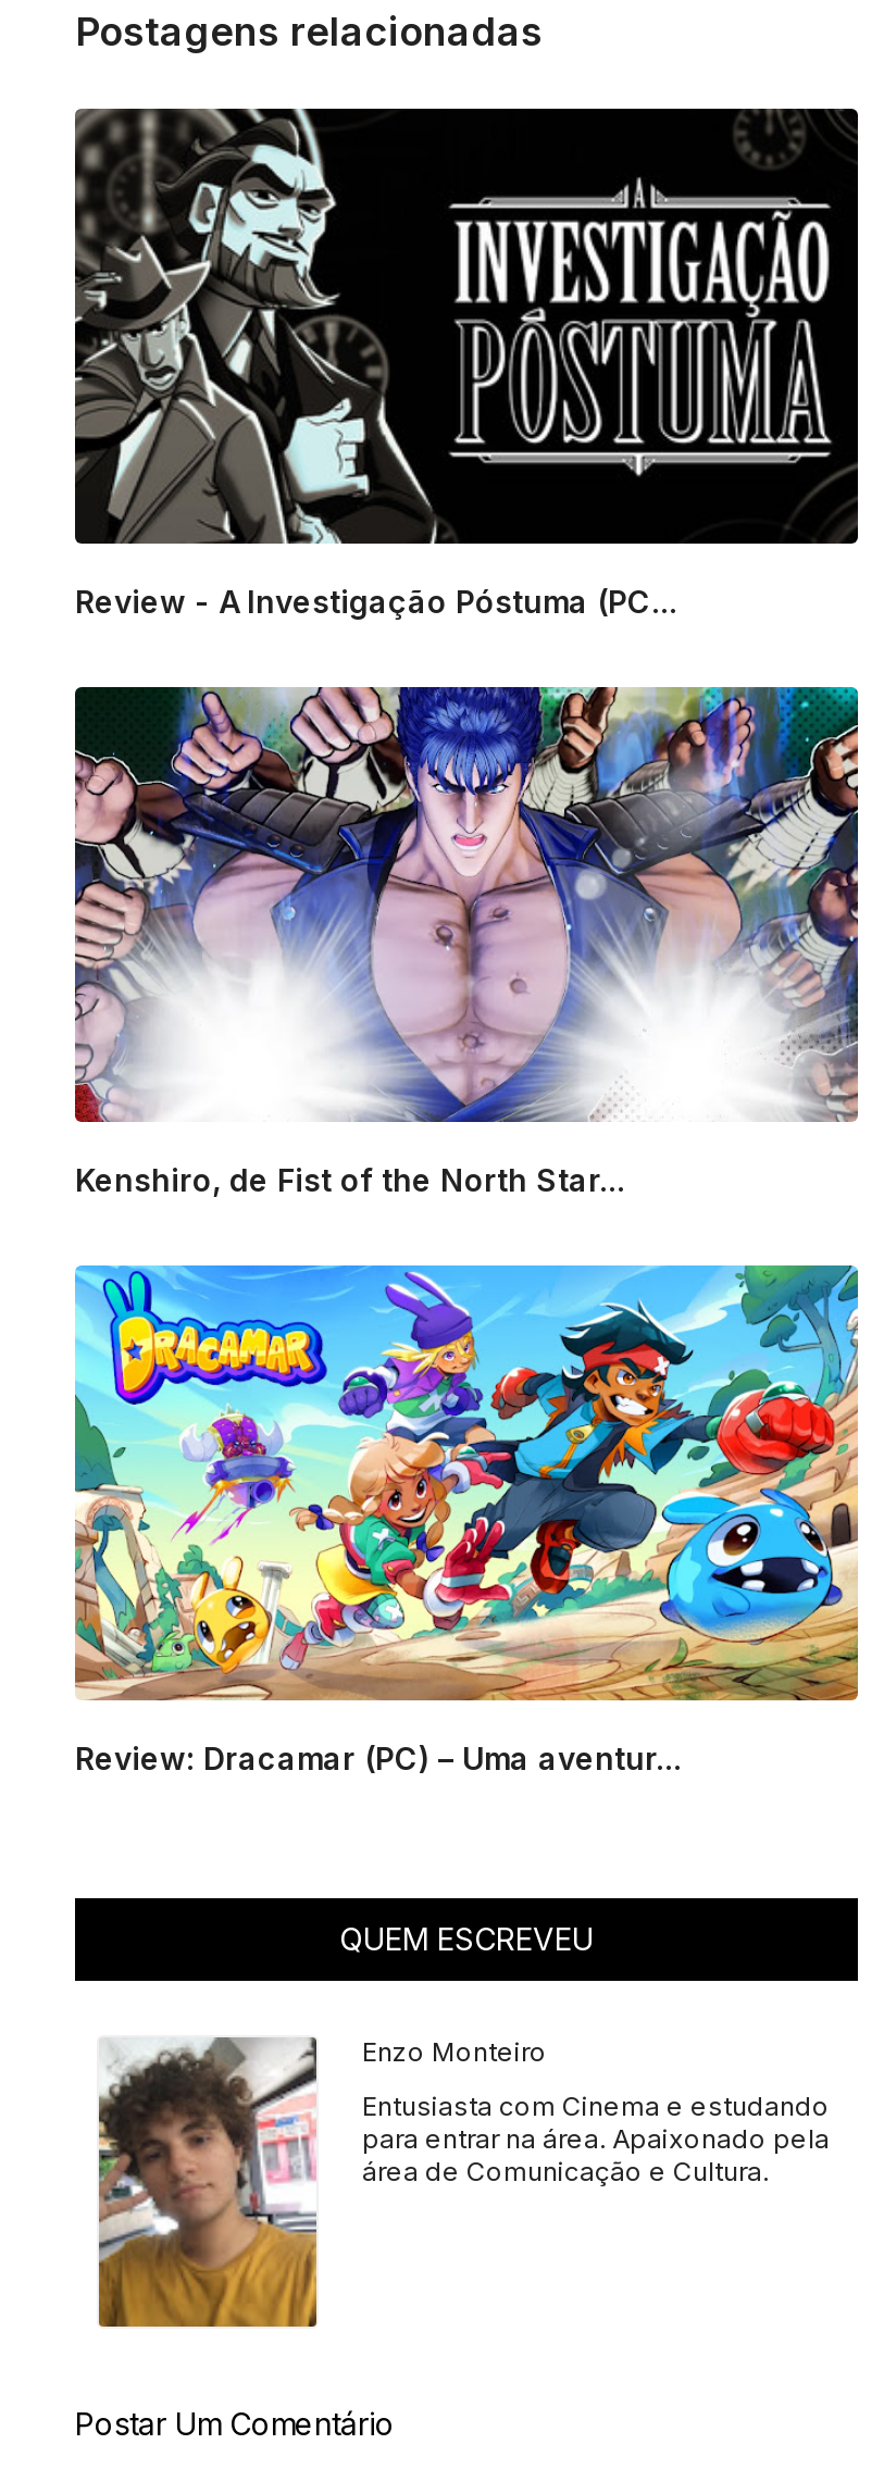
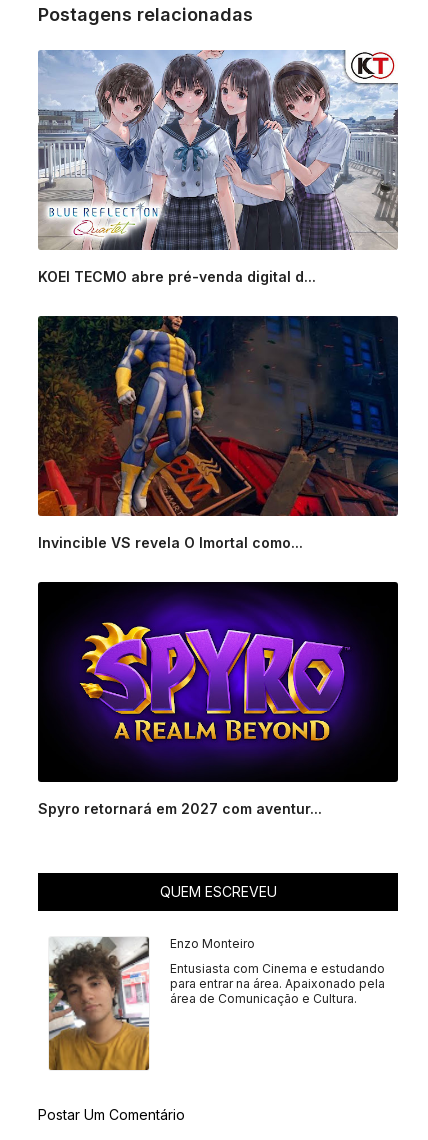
[73,107,860,620] [image] | Review - A Investigação Póstuma (PC... -> [38,49,399,285] [image] | KOEI TECMO abre pré-venda digital d...
[73,685,860,1198] [image] | Kenshiro, de Fist of the North Star... -> [37,315,399,551] [image] | Invincible VS revela O Imortal como...
[73,1263,860,1776] [image] | Review: Dracamar (PC) – Uma aventur... -> [37,581,399,817] [image] | Spyro retornará em 2027 com aventur...

